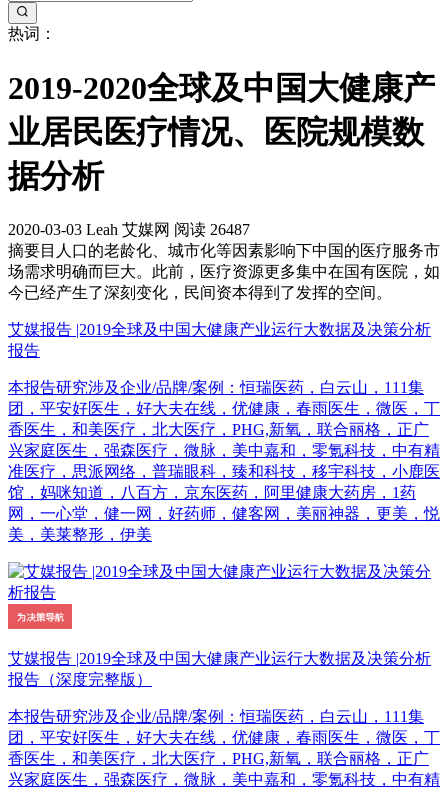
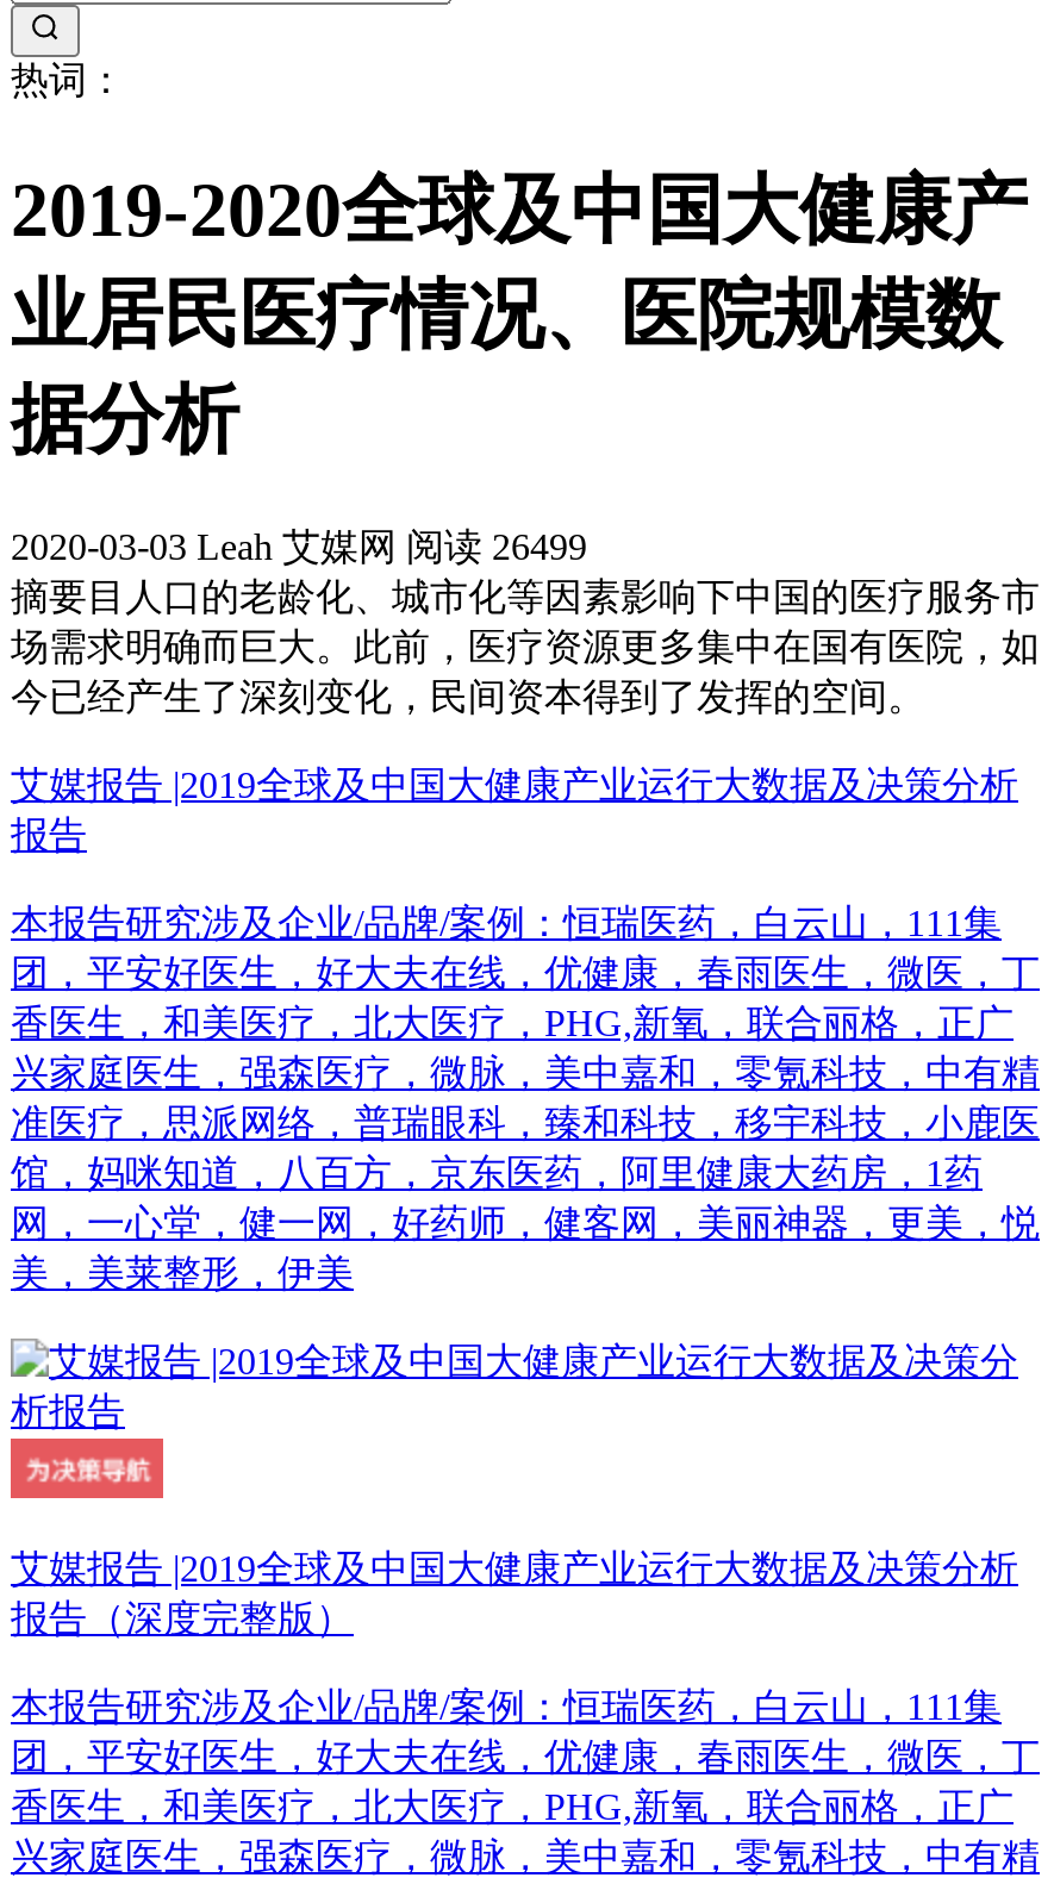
[8,221,250,238] 2020-03-03 Leah 艾媒网 阅读 26487 -> [11,527,587,568] 2020-03-03 Leah 艾媒网 阅读 26499

